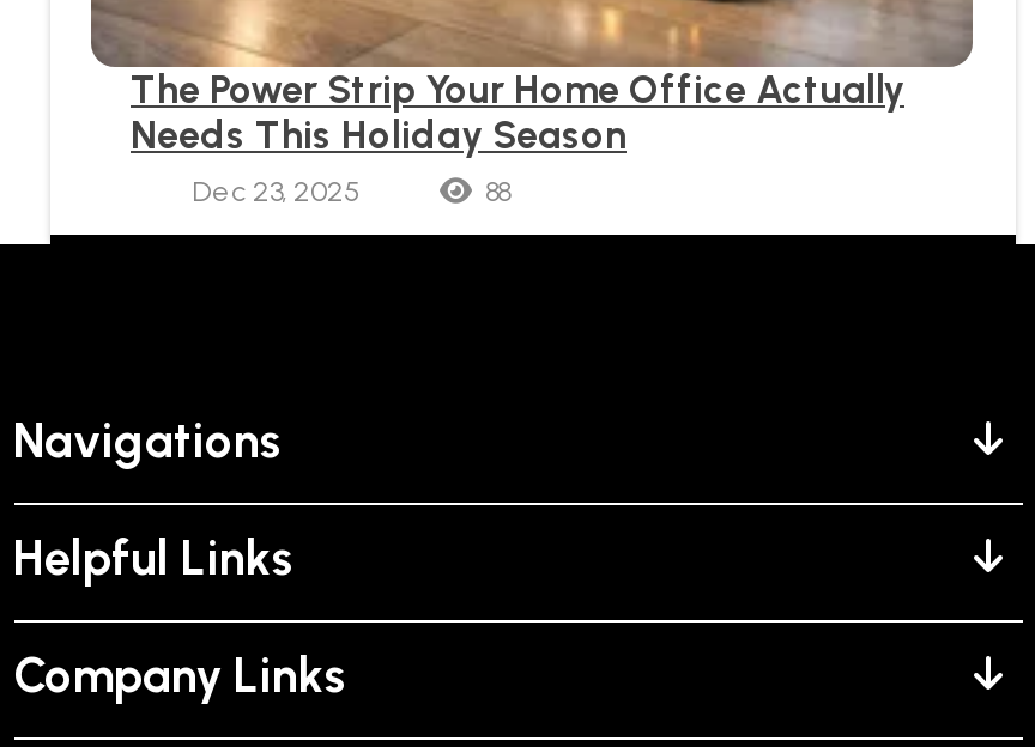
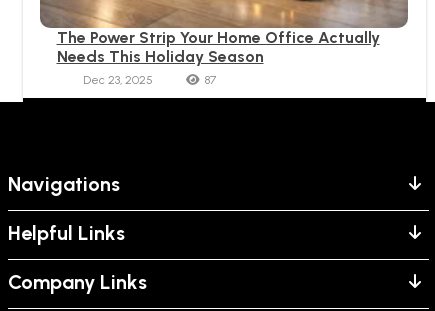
[485,175,509,208] 88 -> [204,73,215,87] 87

